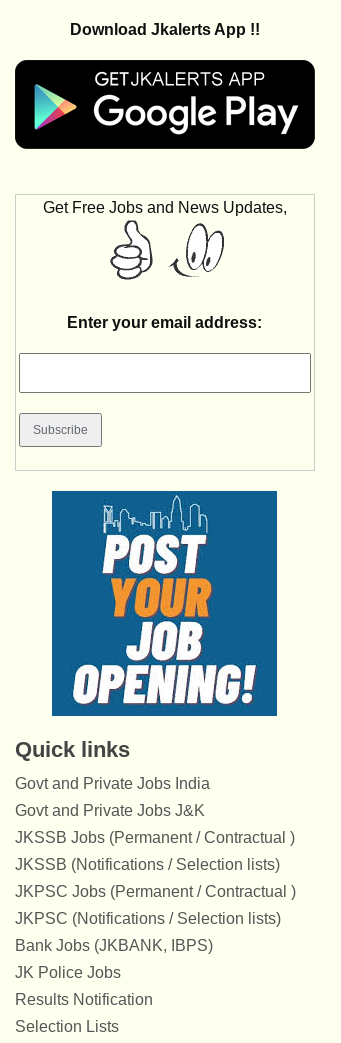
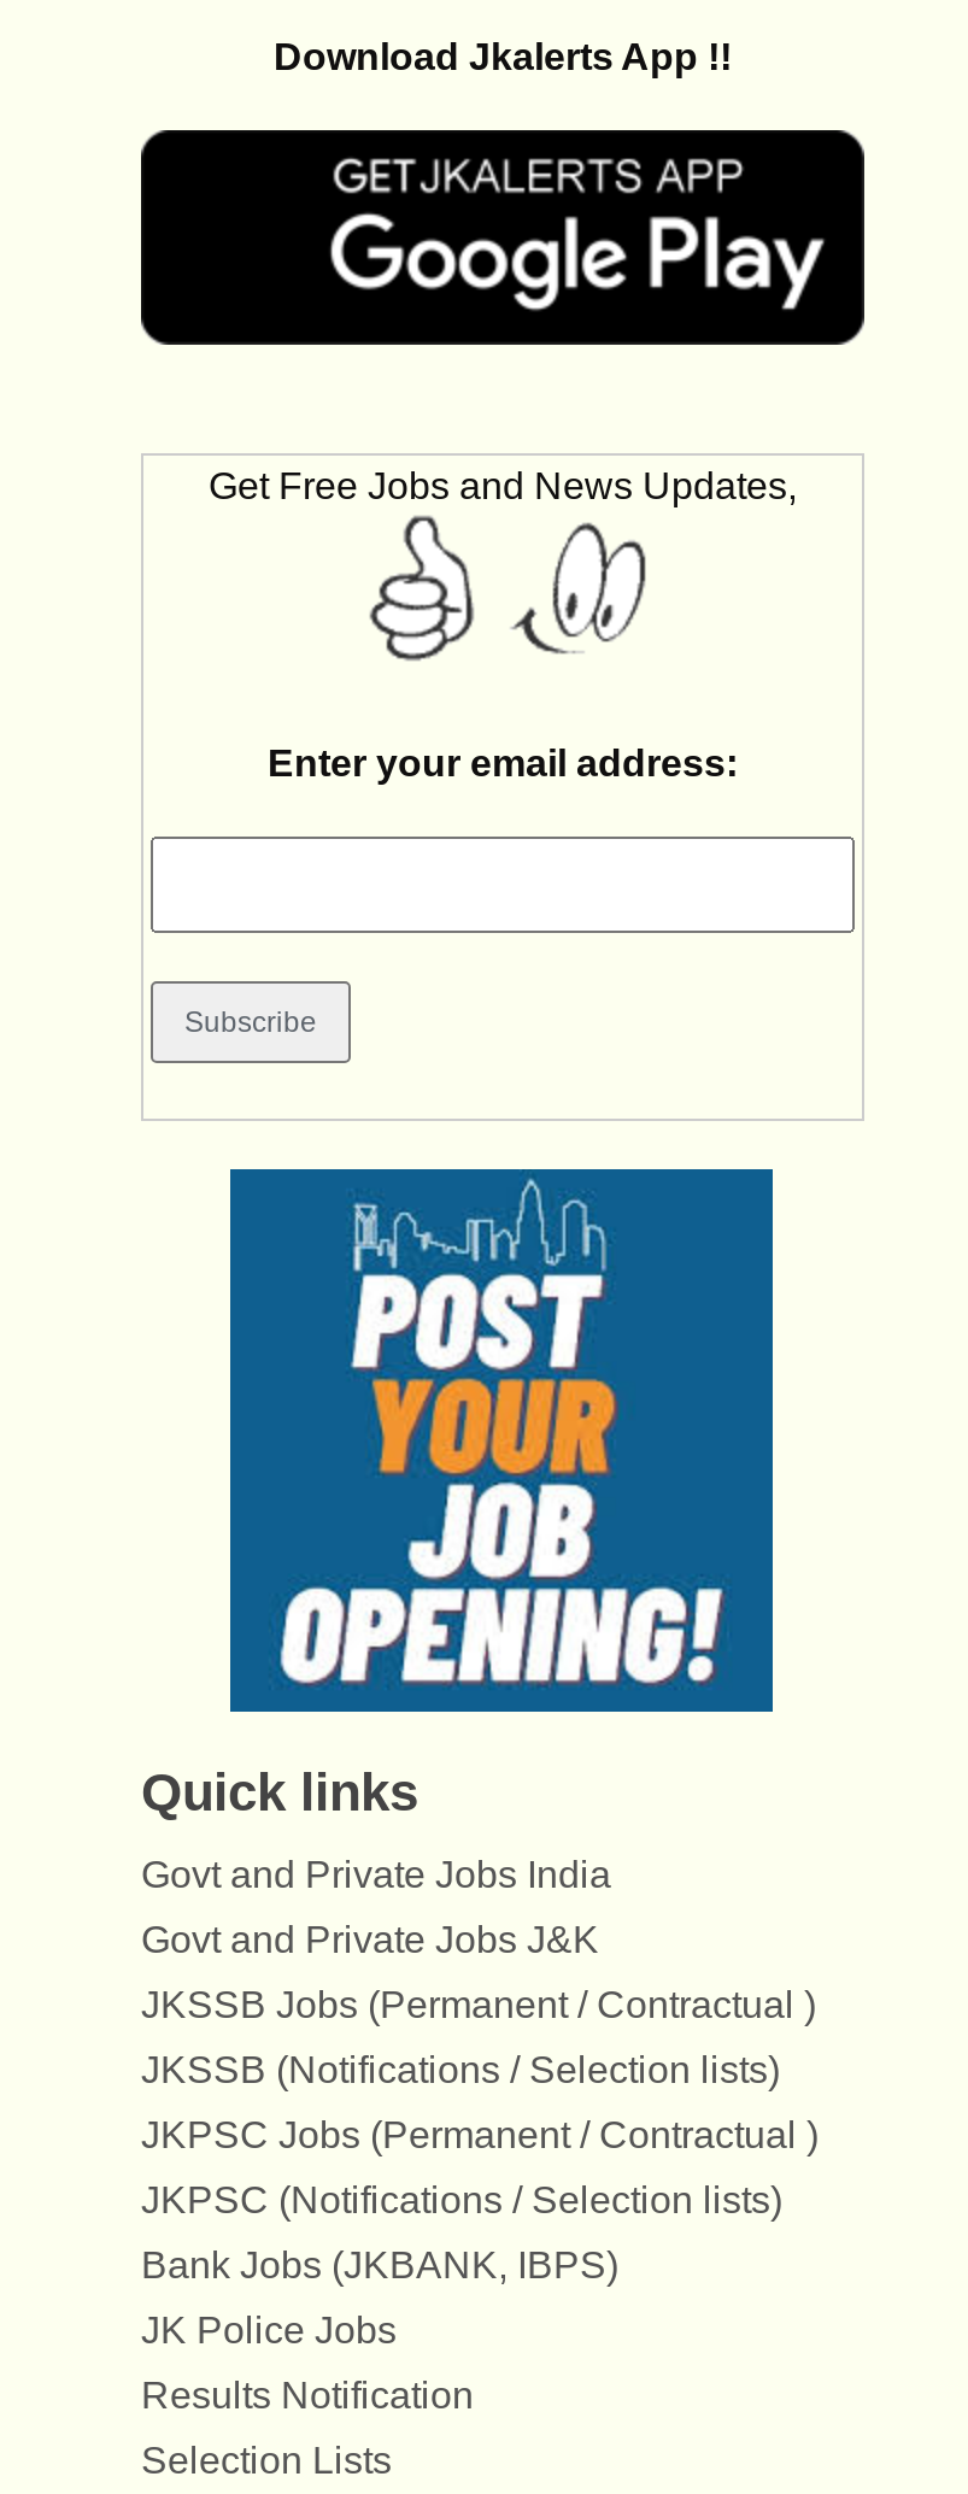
[33,84,77,130] [image] -> none

